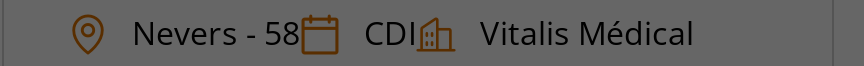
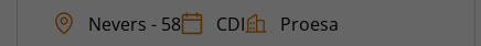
[480,12,694,56] Vitalis Médical -> [280,11,339,35] Proesa

